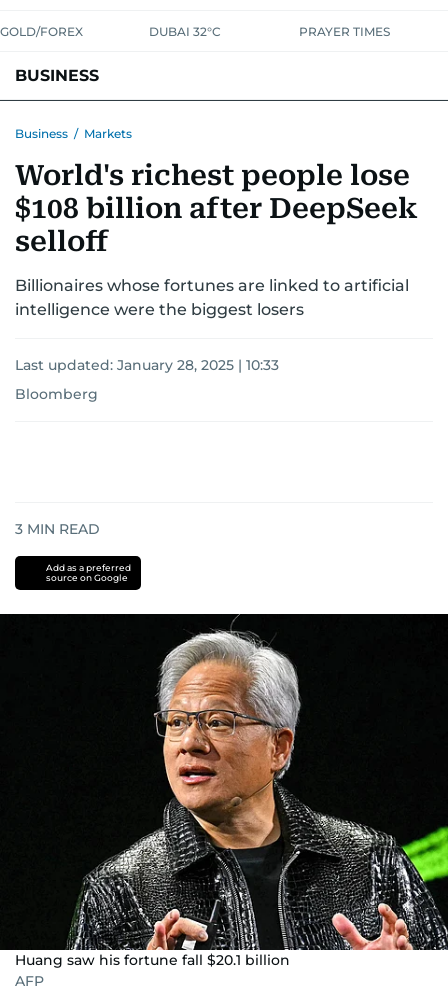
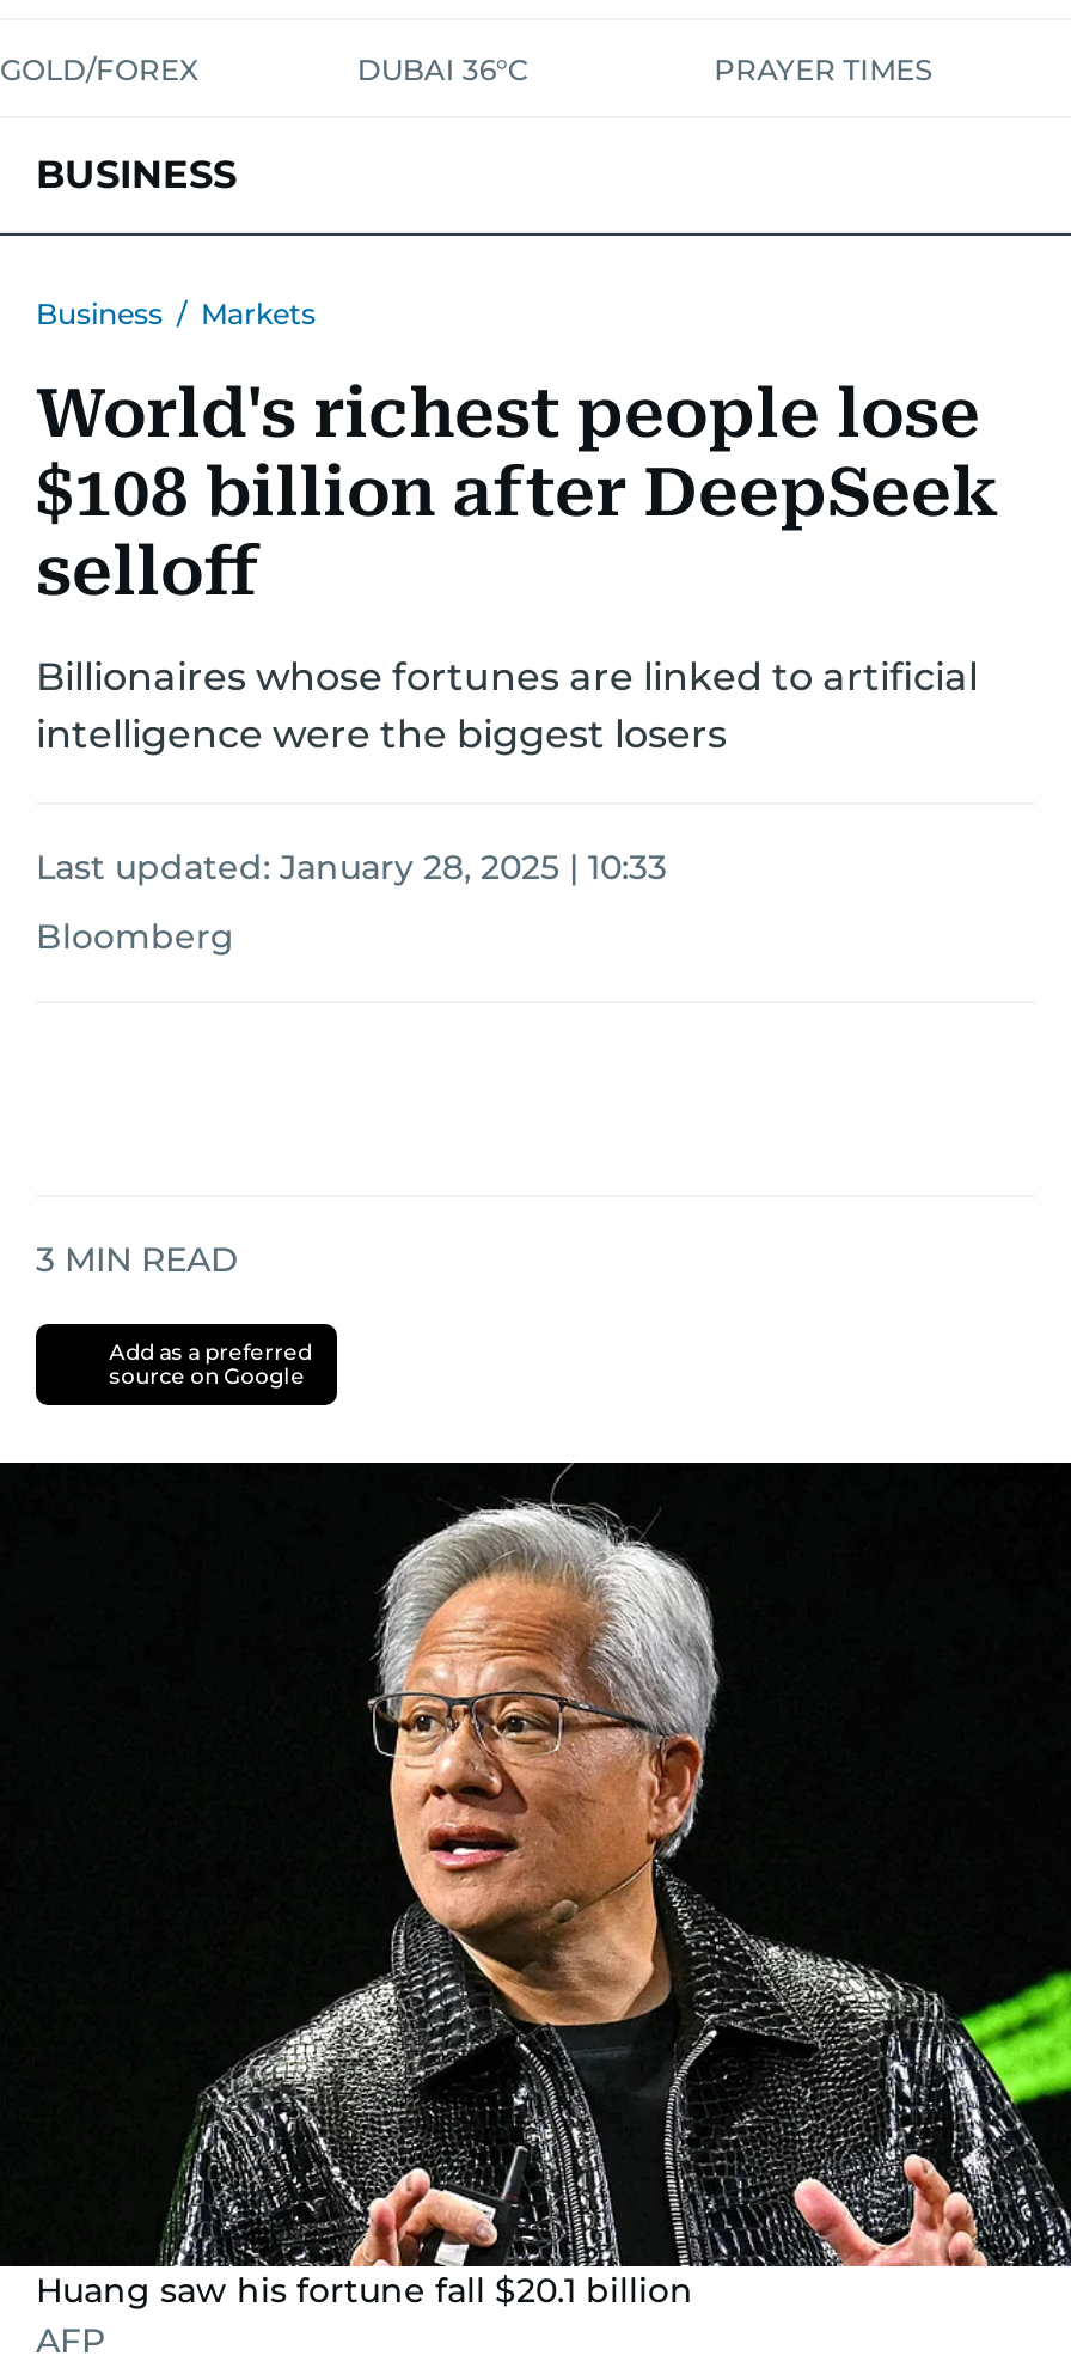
[149,24,221,39] DUBAI 32°C -> [357,51,529,87] DUBAI 36°C

